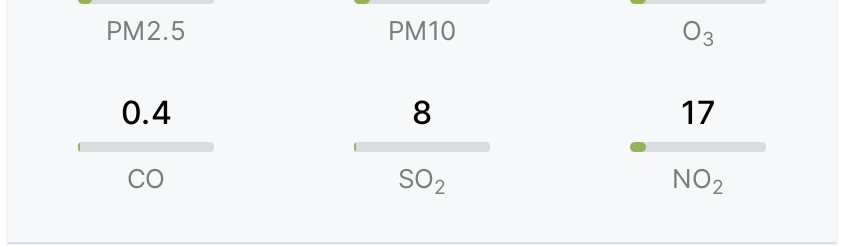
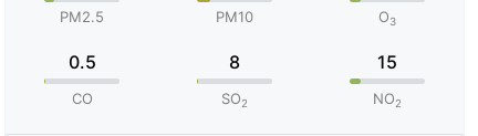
[121,92,171,132] 0.4 -> [68,51,96,73] 0.5
[681,92,715,132] 17 -> [377,51,397,73] 15

